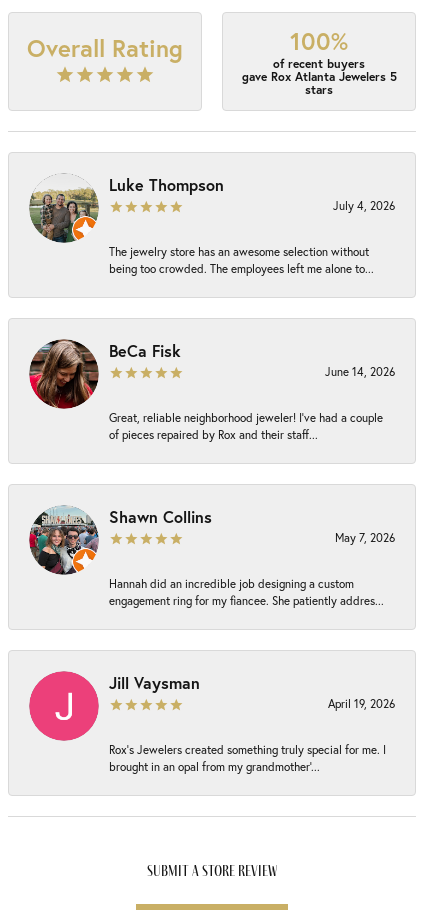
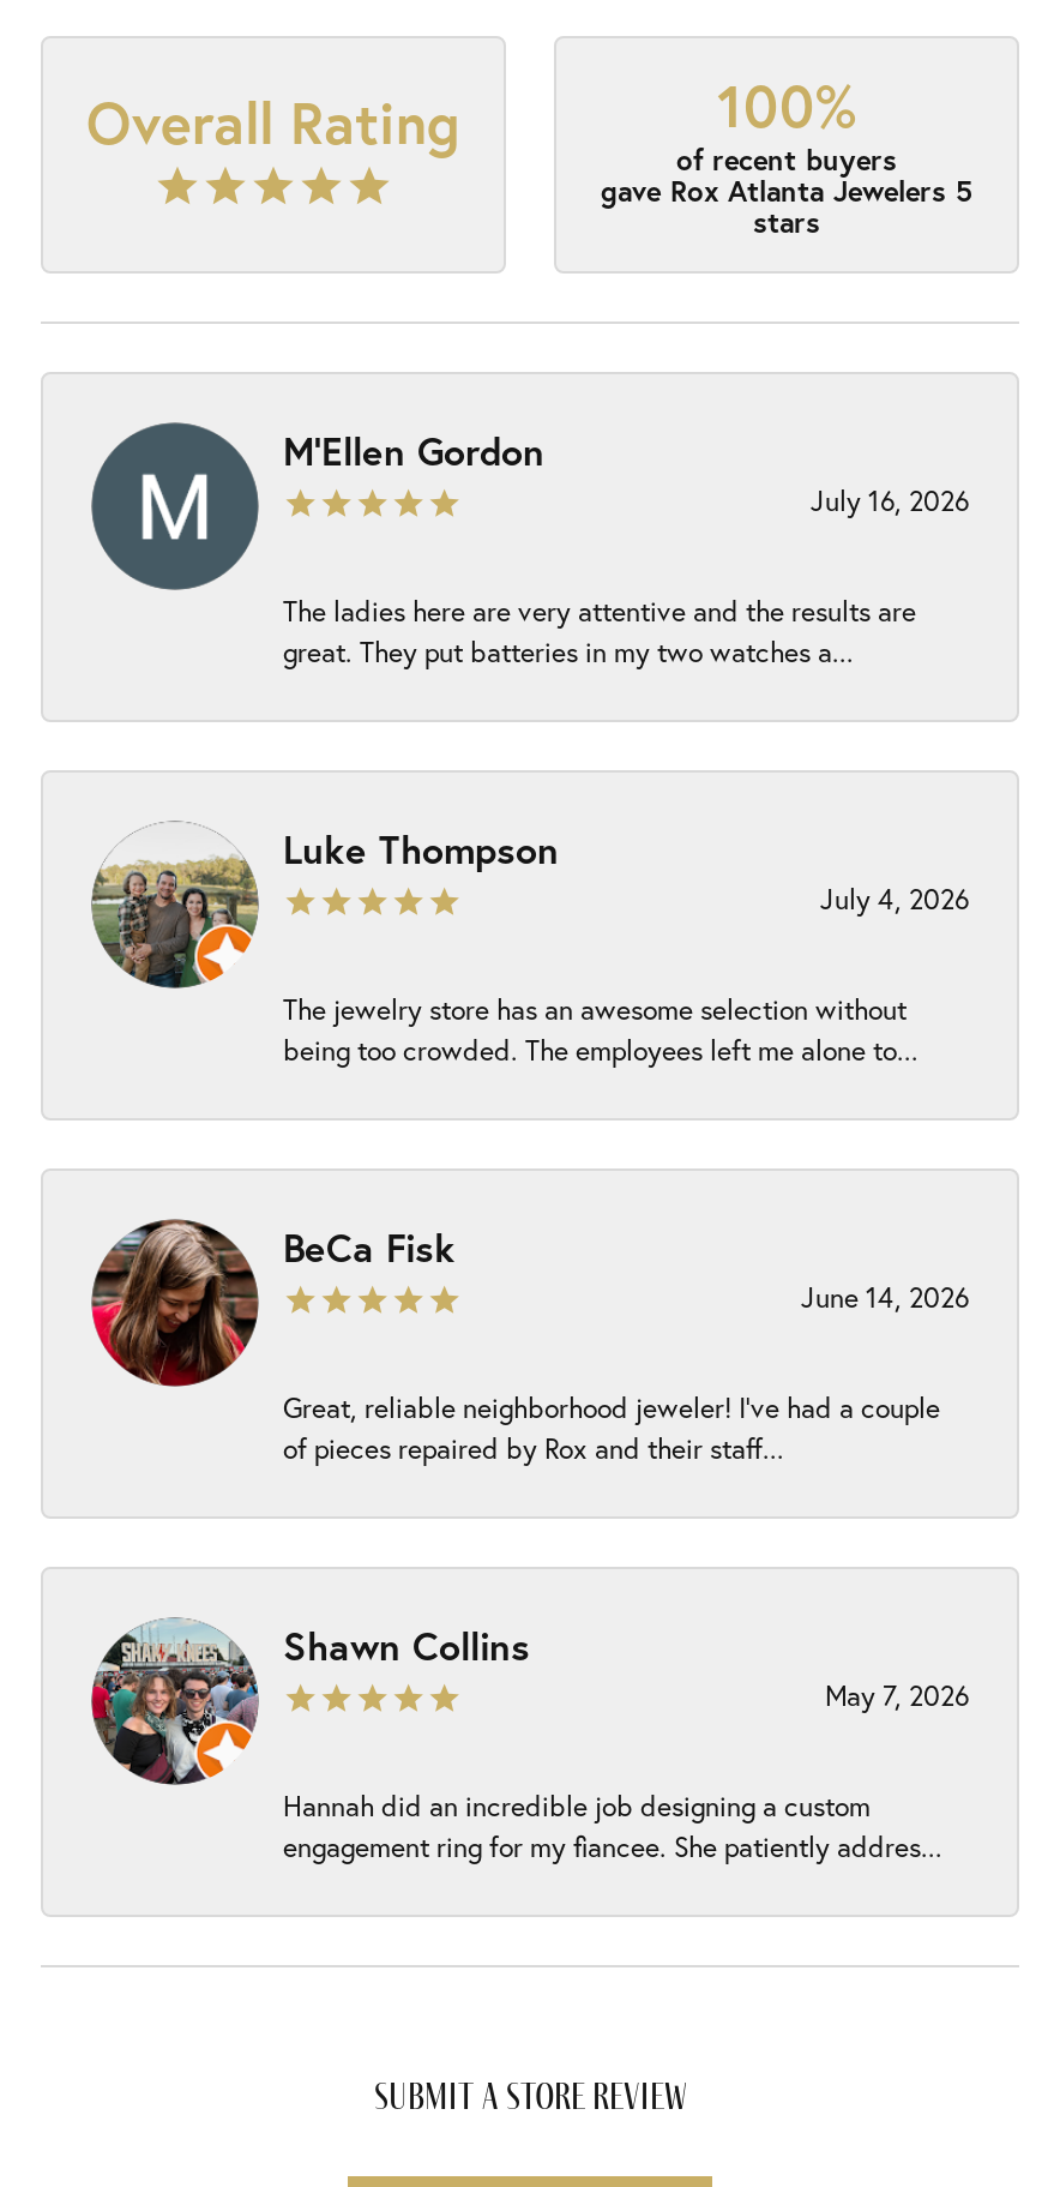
none -> [91,422,969,669] [image] | M'Ellen Gordon | July 16, 2026 | The ladies here are very attentive and the results are | great. They put batteries in my two watches a...
moved [28,174,395,608] -> [89,823,969,1864]: [image] | Luke Thompson | July 4, 2026 | ... | Hannah did an incredible job designing a custom | engagement ring for my fiancee. She patiently addres...
[29,671,395,774] [image] | Jill Vaysman | April 19, 2026 | Rox’s Jewelers created something truly special for me. I | brought in an opal from my grandmother’... -> none

